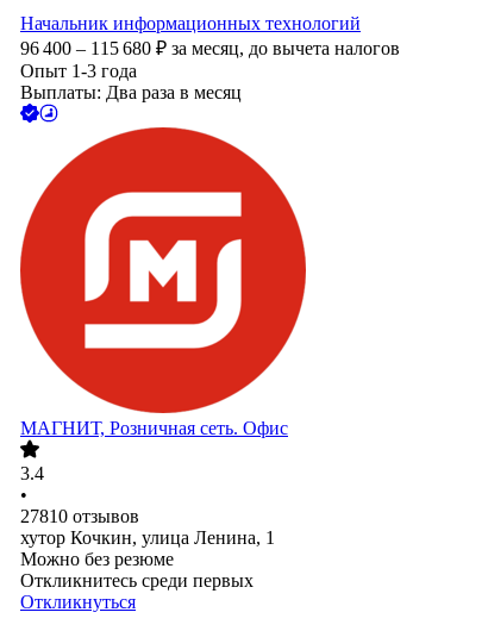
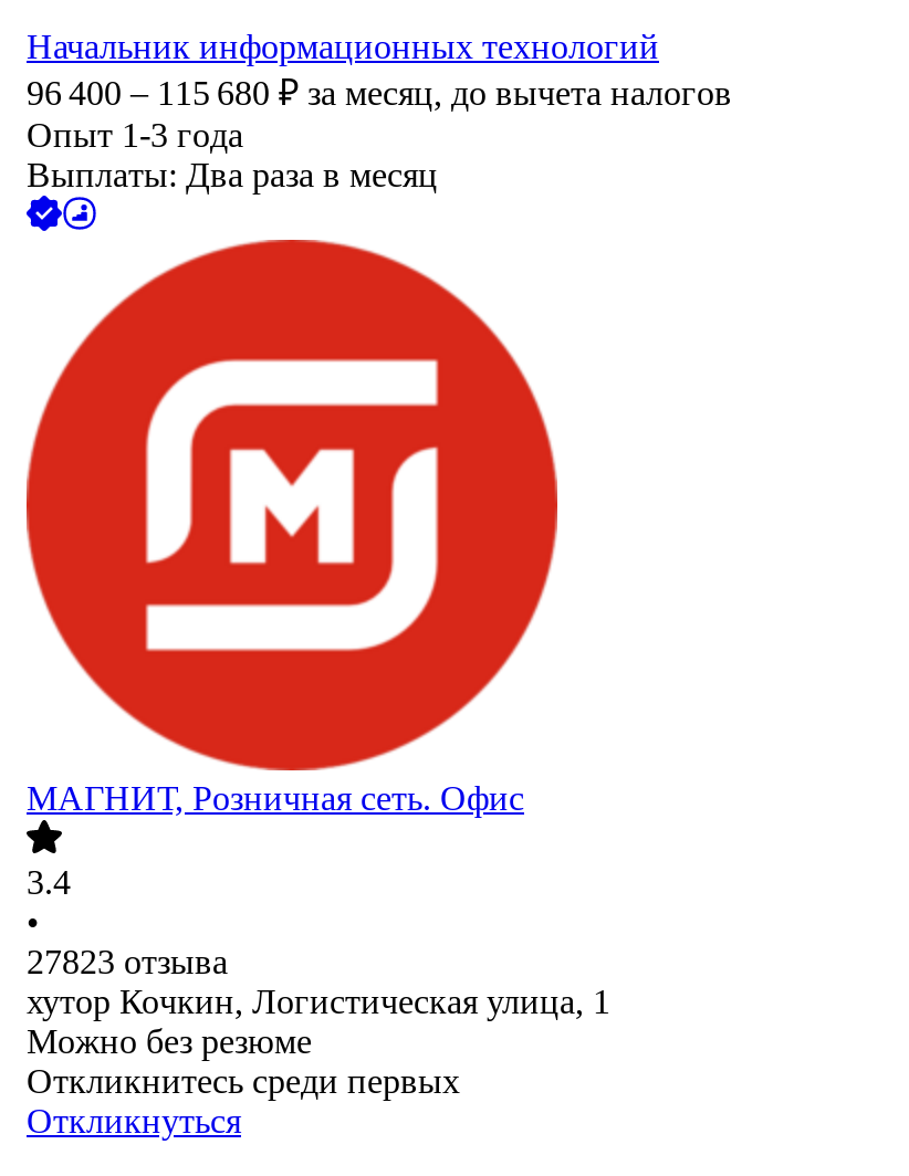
[20,506,275,548] 27810 отзывов | хутор Кочкин, улица Ленина, 1 -> [27,943,610,1021] 27823 отзыва | хутор Кочкин, Логистическая улица, 1

